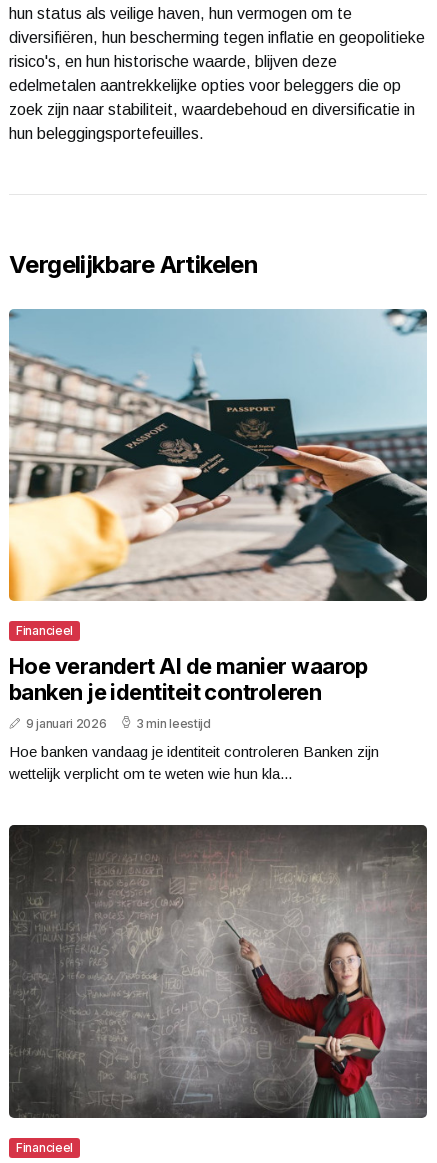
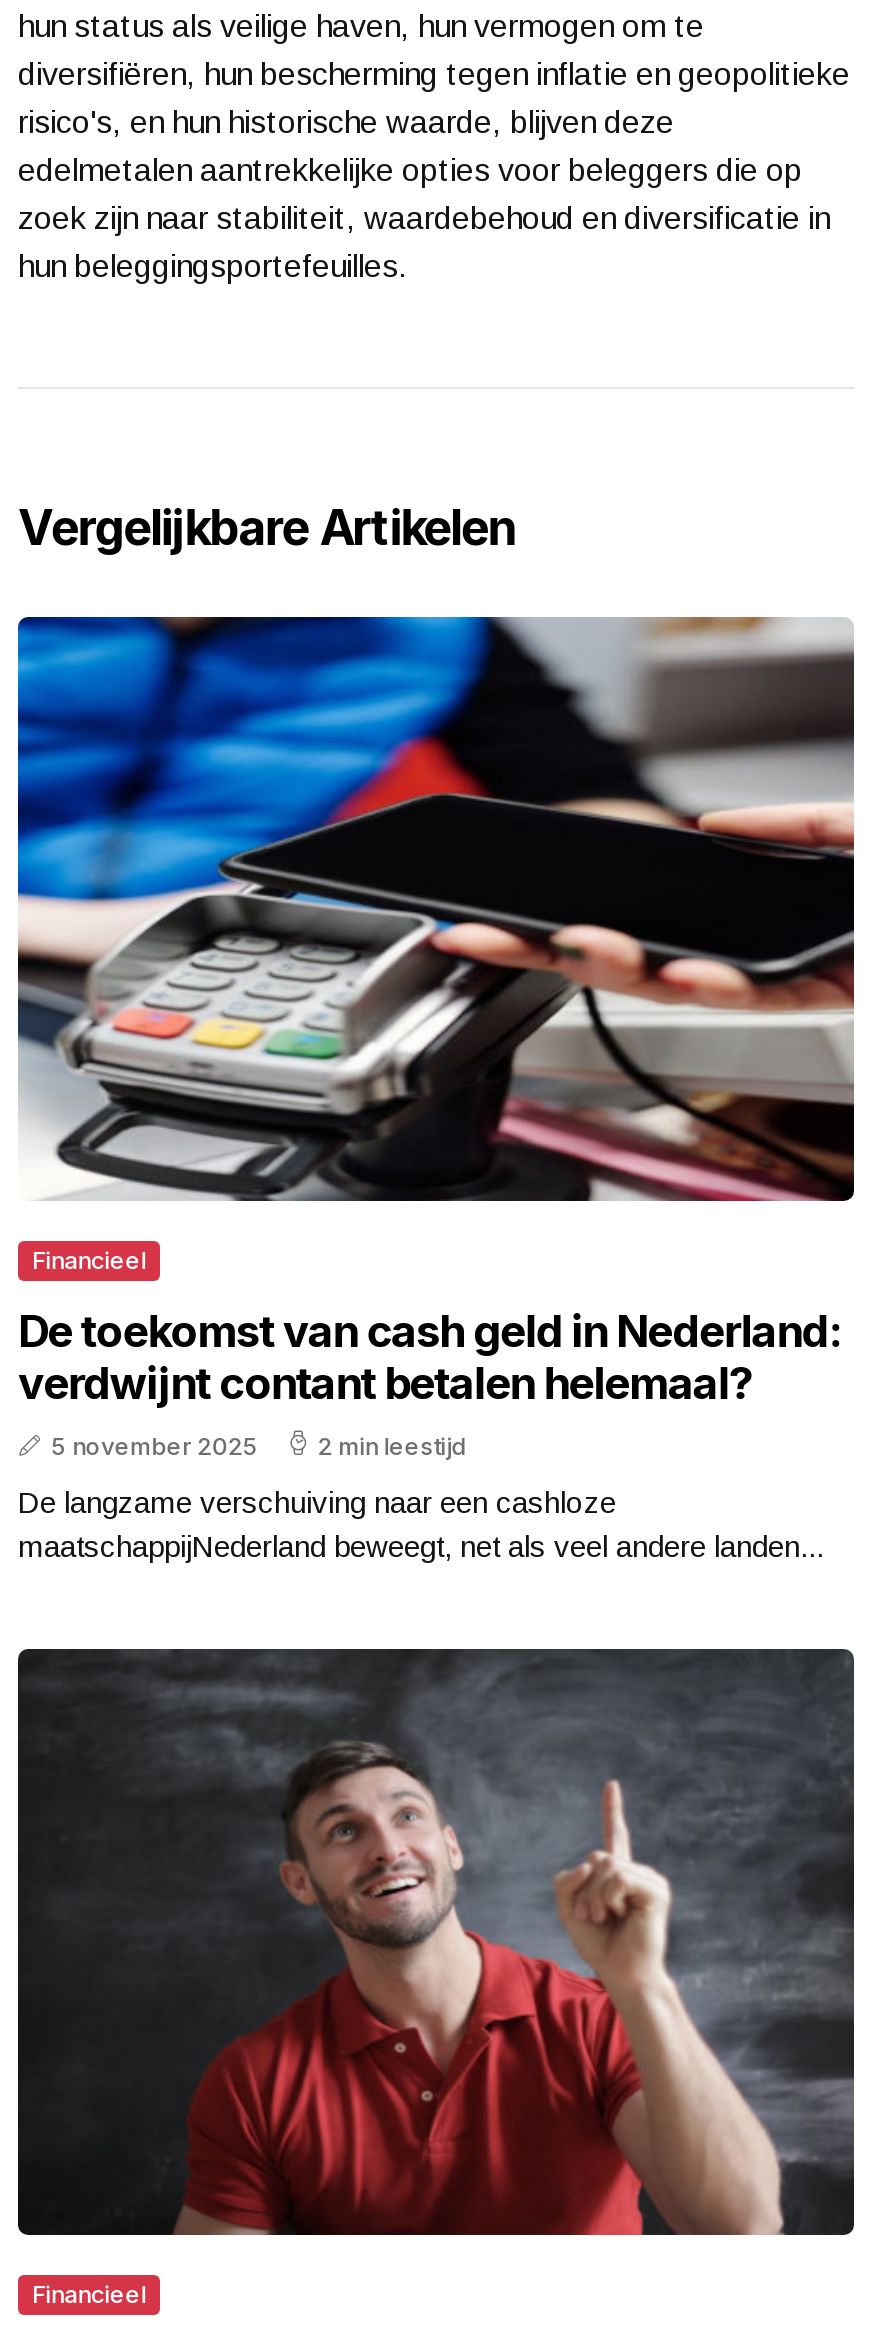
[8,308,428,602] [image] -> [16,615,856,1203] [image]
[9,653,368,731] Hoe verandert AI de manier waarop | banken je identiteit controleren | 9 januari 2026 | 3 min leestijd -> [18,1306,841,1462] De toekomst van cash geld in Nederland: | verdwijnt contant betalen helemaal? | 5 november 2025 | 2 min leestijd
[9,743,379,782] Hoe banken vandaag je identiteit controleren Banken zijn | wettelijk verplicht om te weten wie hun kla... -> [18,1486,824,1564] De langzame verschuiving naar een cashloze | maatschappijNederland beweegt, net als veel andere landen...
[9,826,427,1119] [image] -> [20,1653,854,2237] [image]

